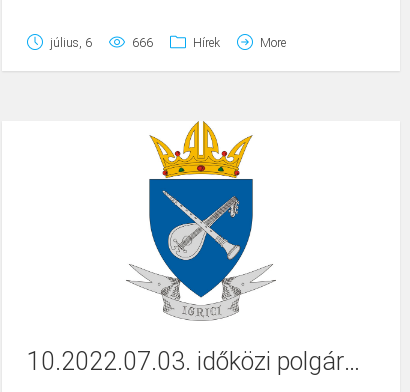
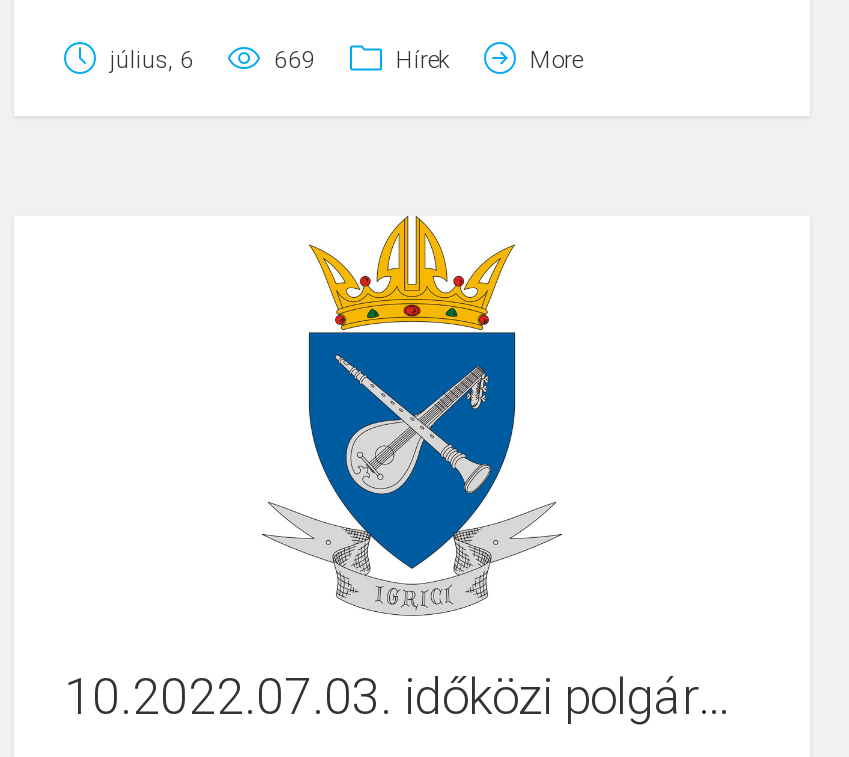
[132,36,153,50] 666 -> [274,46,316,74] 669

